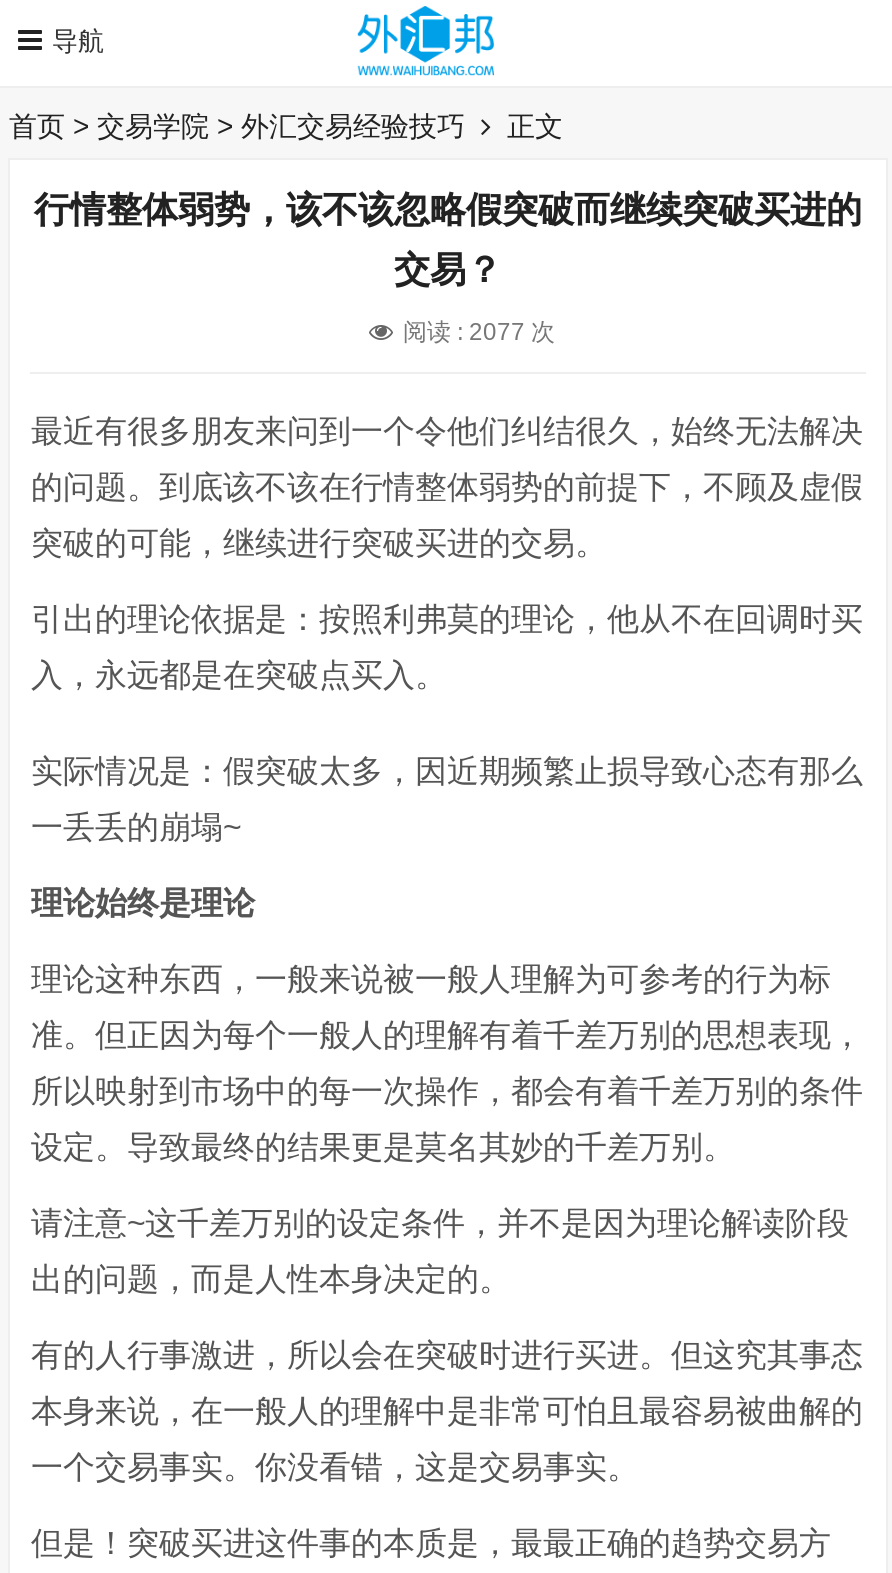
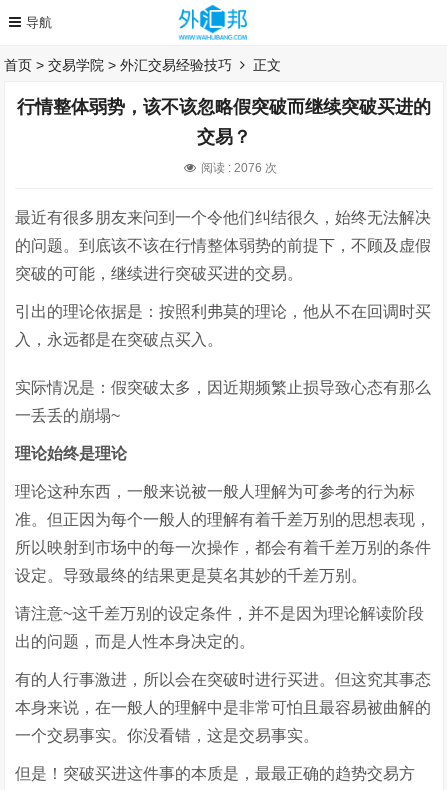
[403,318,555,346] 阅读 : 2077 次 -> [201,161,277,175] 阅读 : 2076 次

